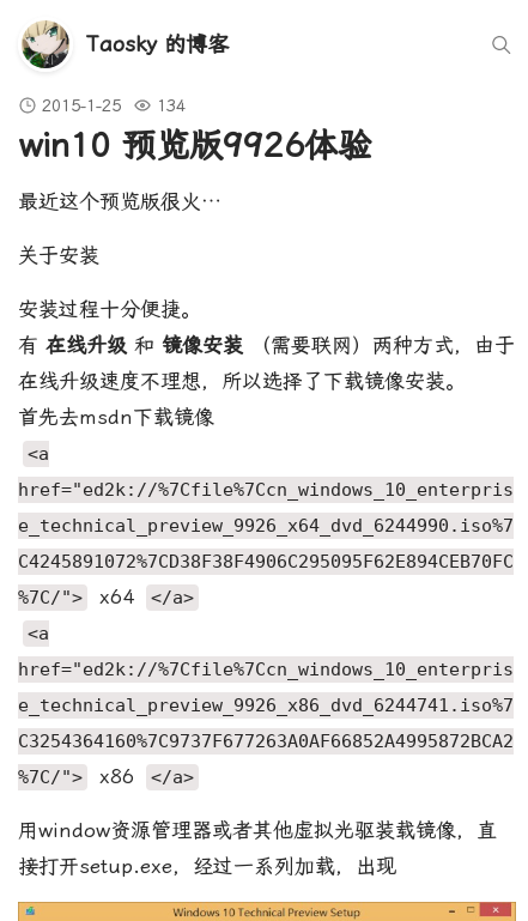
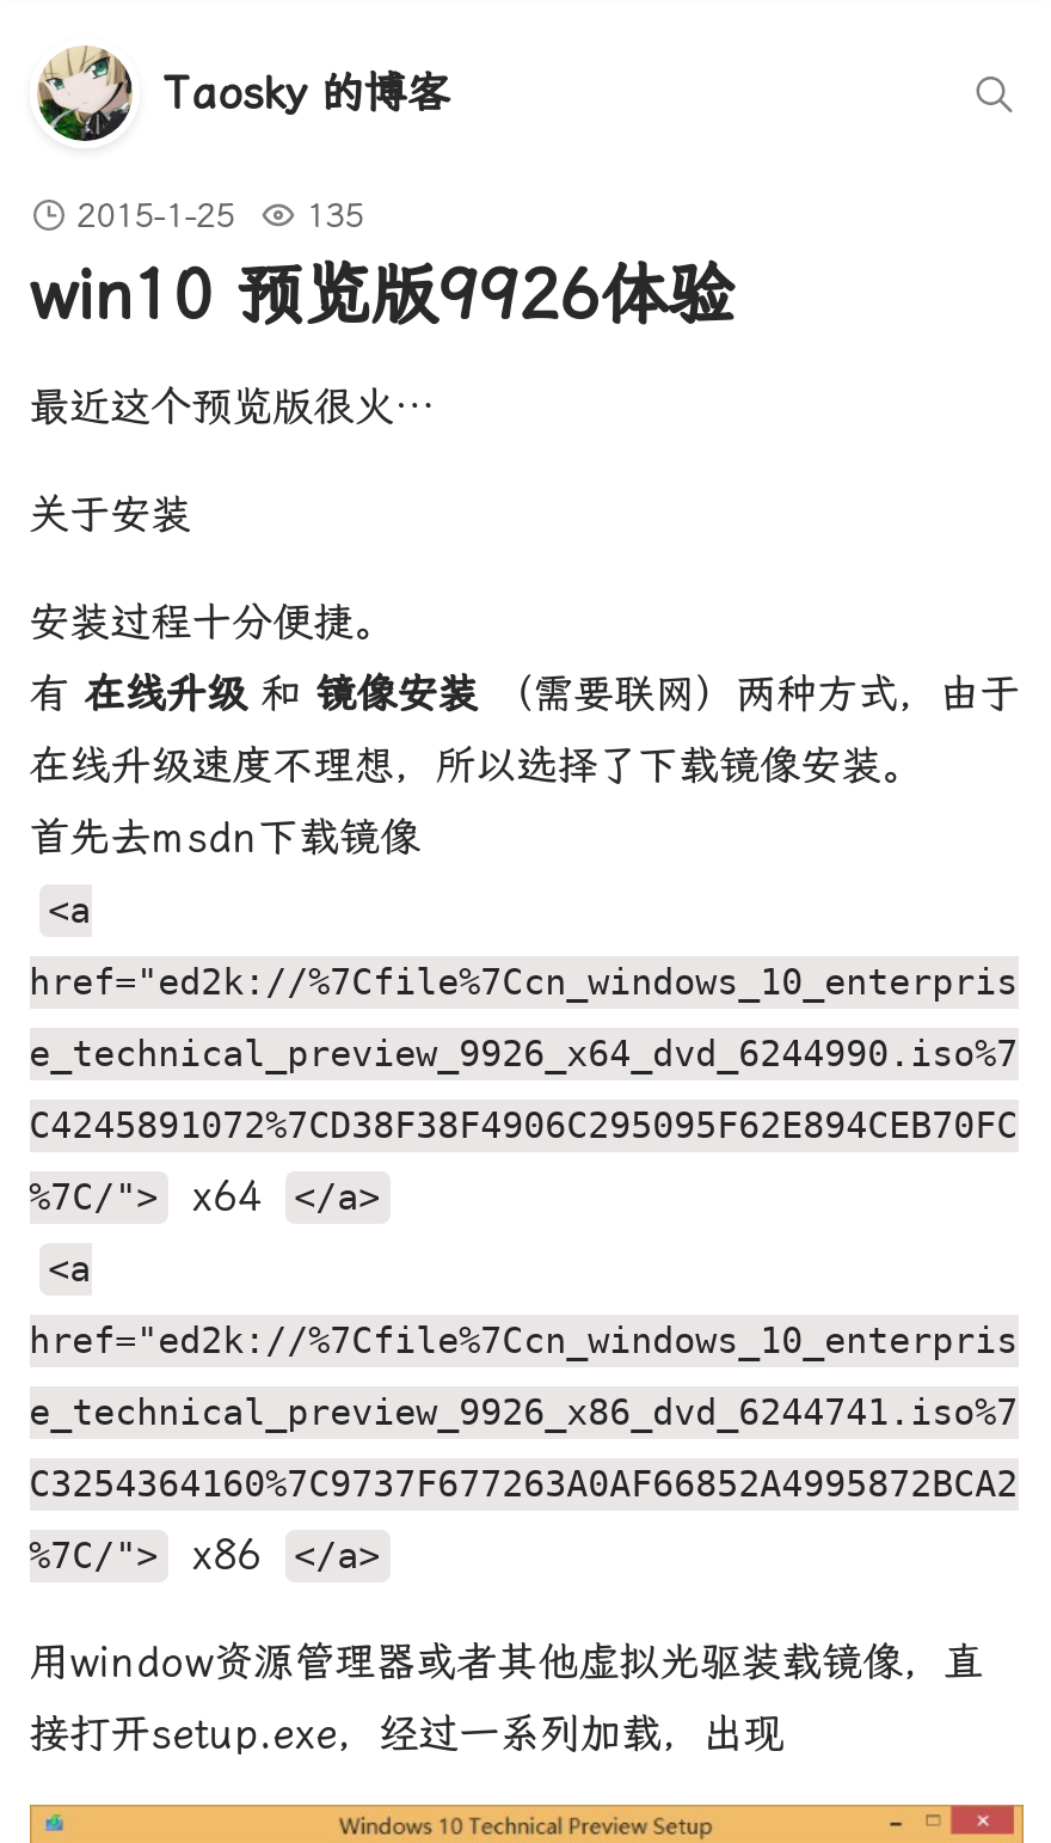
[42,95,185,115] 2015-1-25 134 -> [77,195,364,234] 2015-1-25 135

